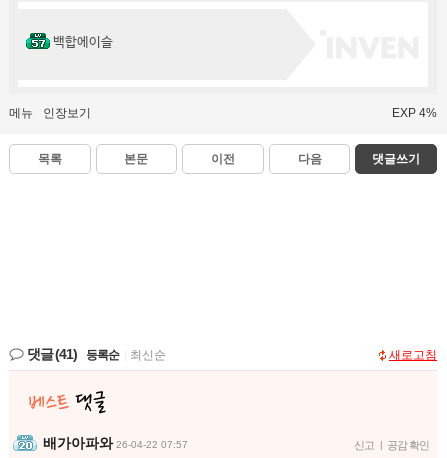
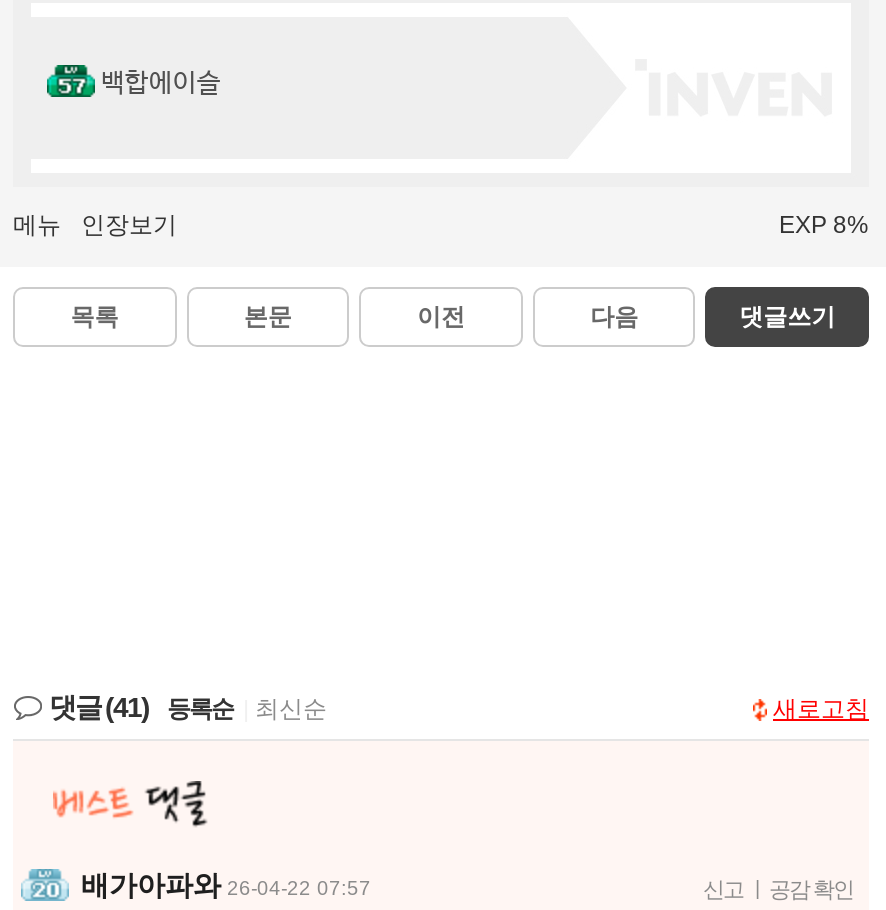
[392,106,437,120] EXP 4% -> [779,211,869,239] EXP 8%

